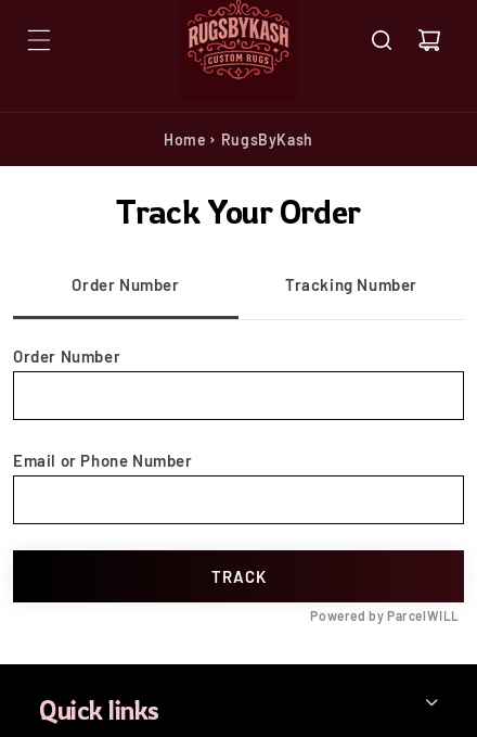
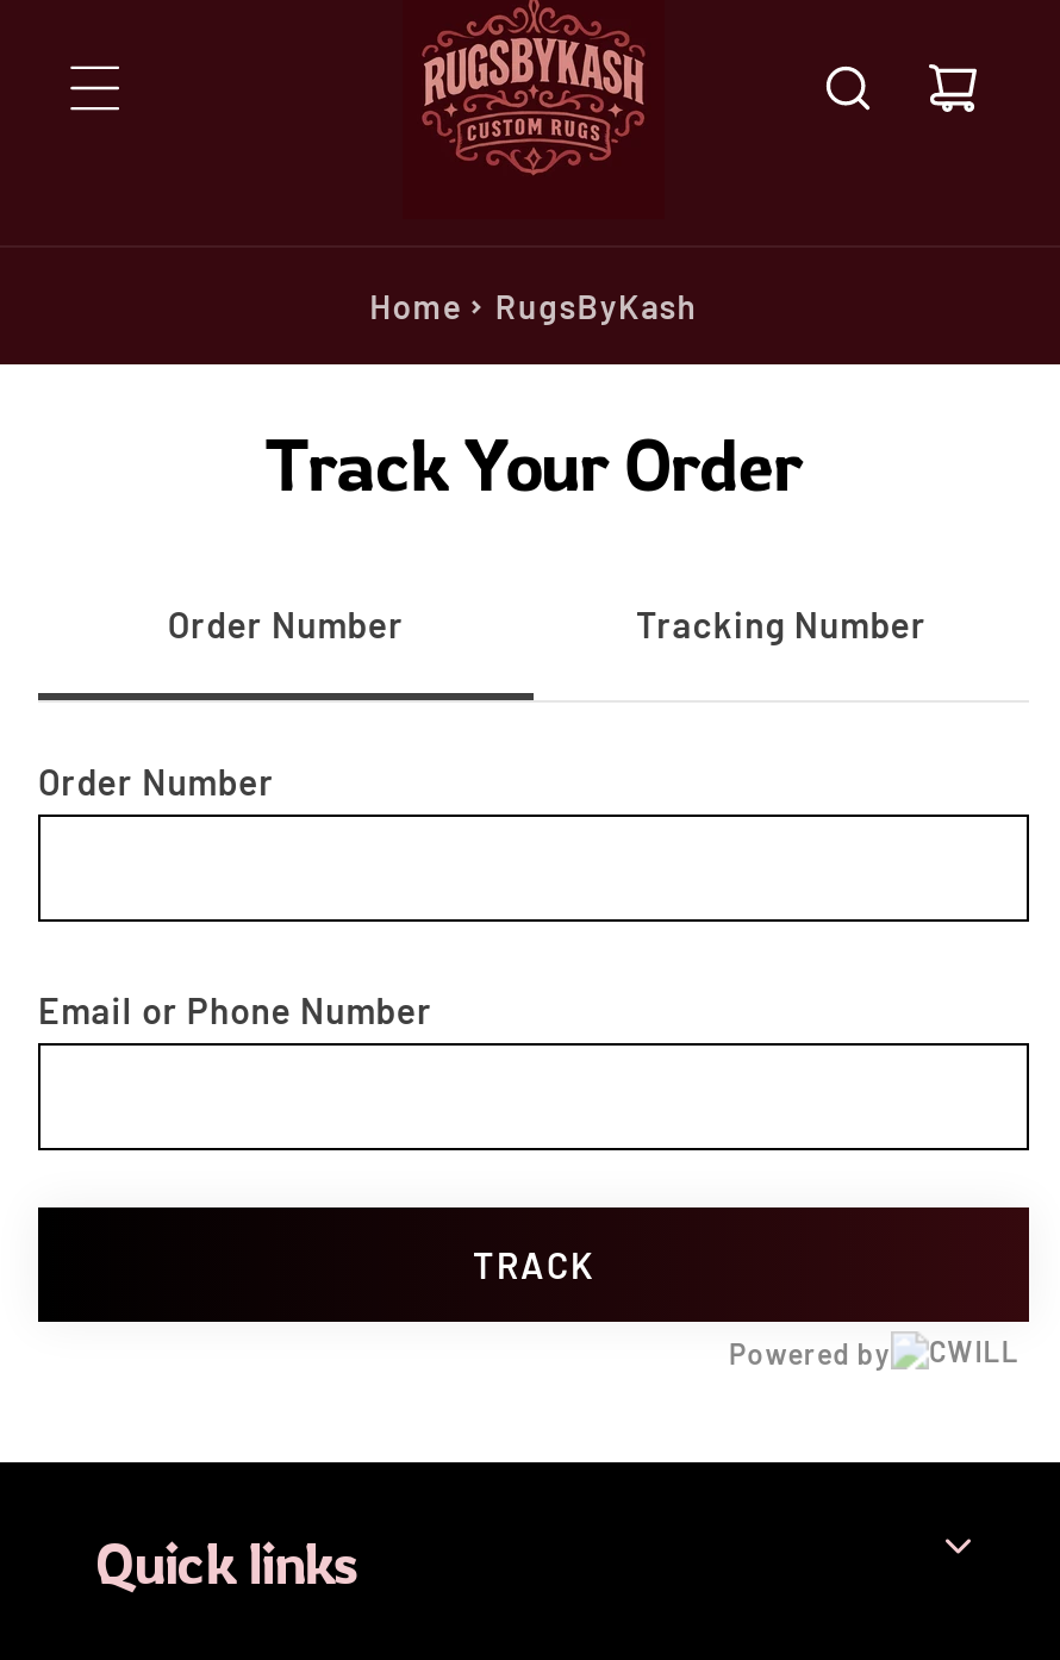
[310,608,460,623] Powered by ParcelWILL -> [729,1336,891,1370] Powered by

